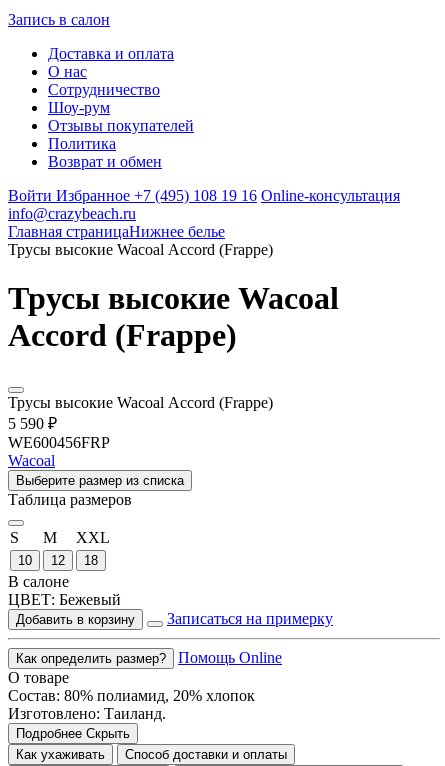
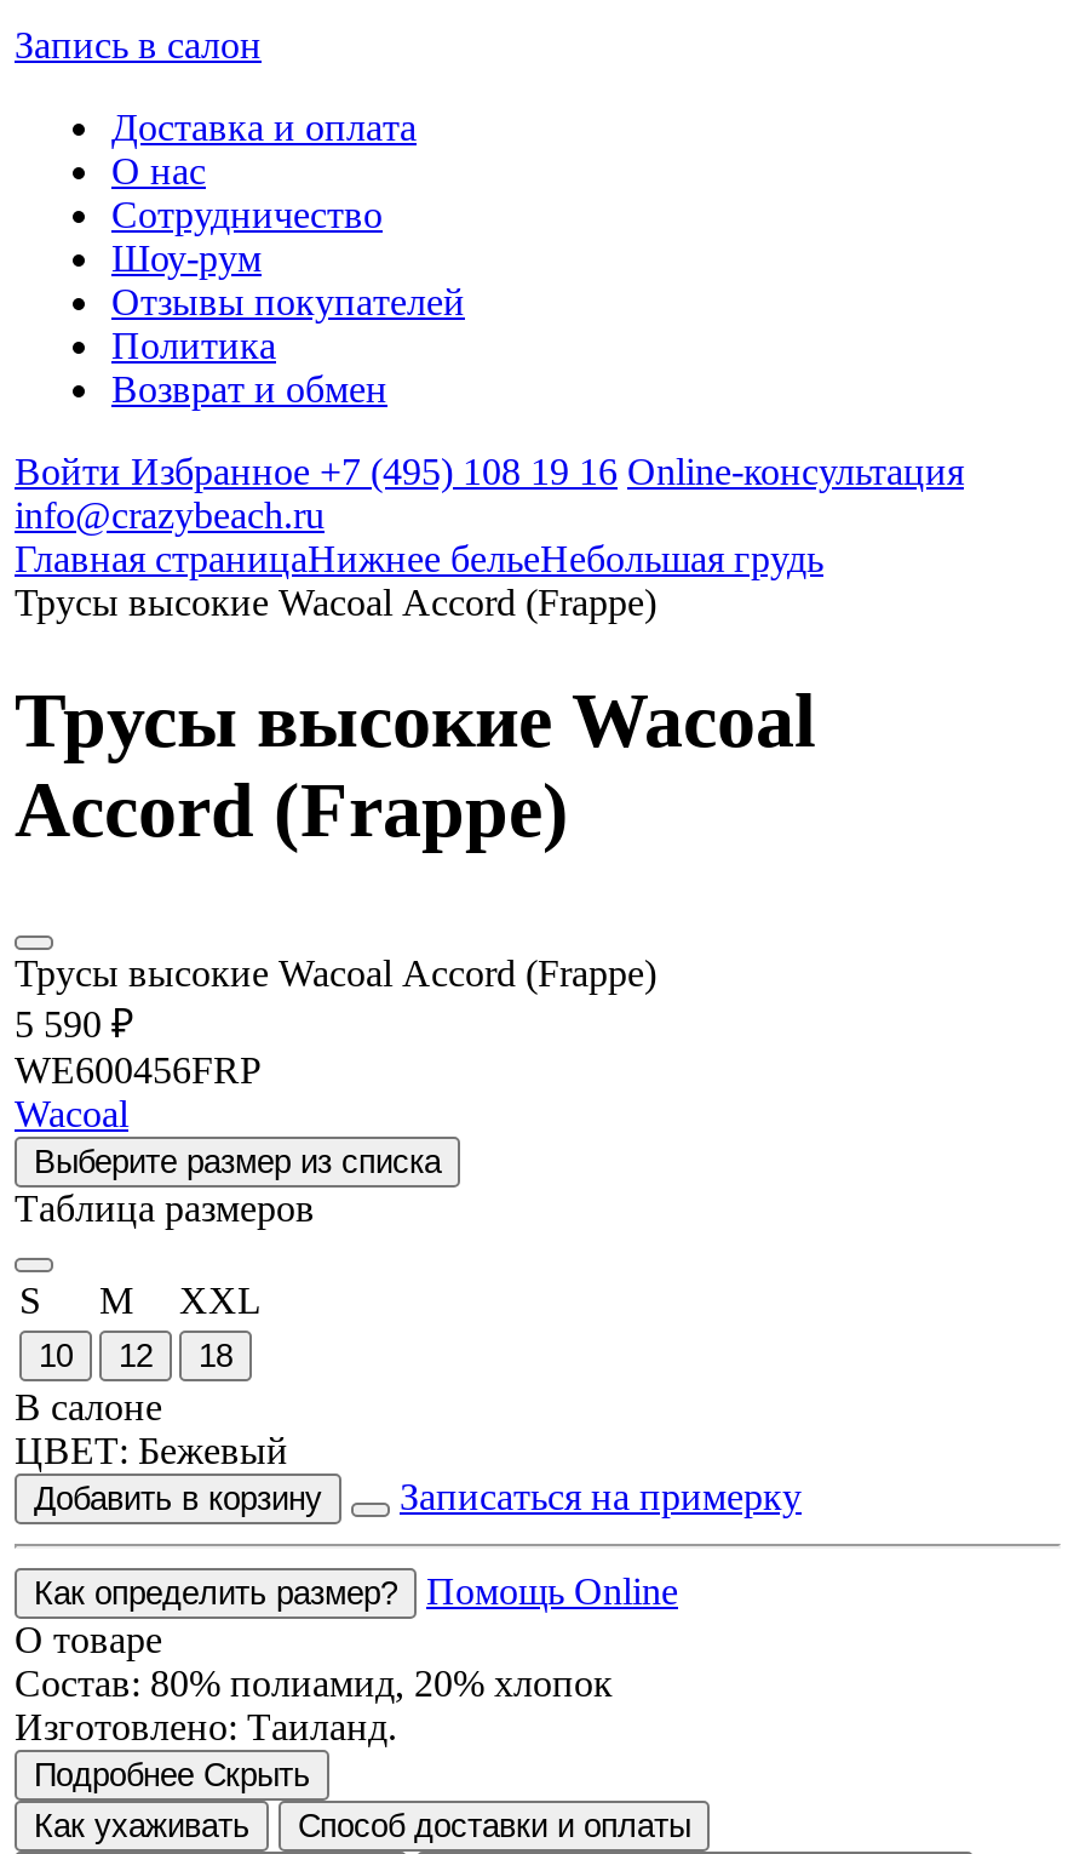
[8,223,225,240] Главная страницаНижнее белье -> [15,538,823,579] Главная страницаНижнее бельеНебольшая грудь

